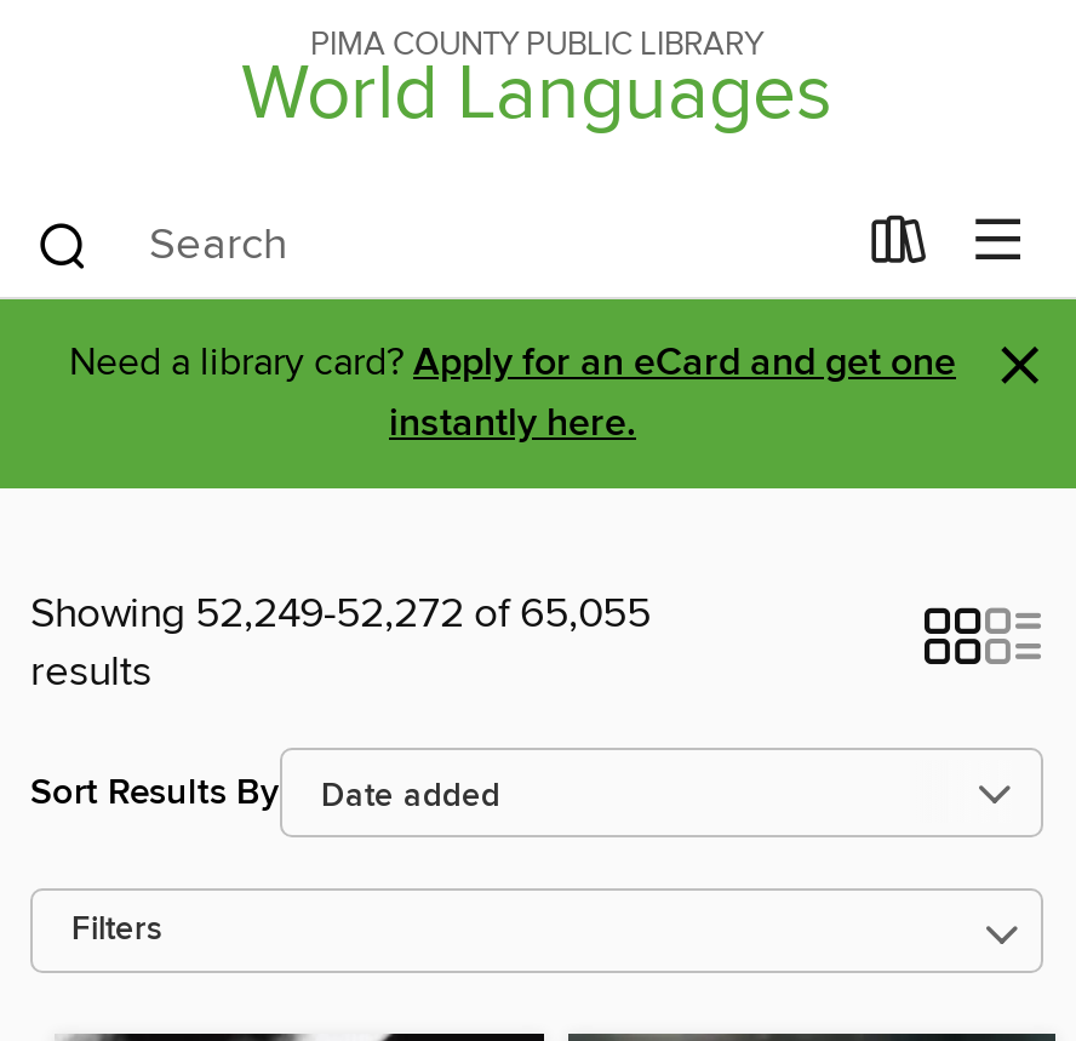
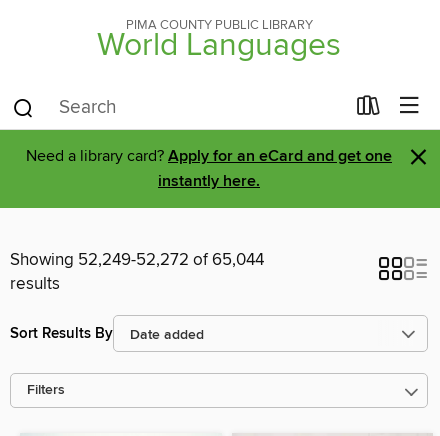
[30,588,651,641] Showing 52,249-52,272 of 65,055 -> [10,249,264,271] Showing 52,249-52,272 of 65,044

